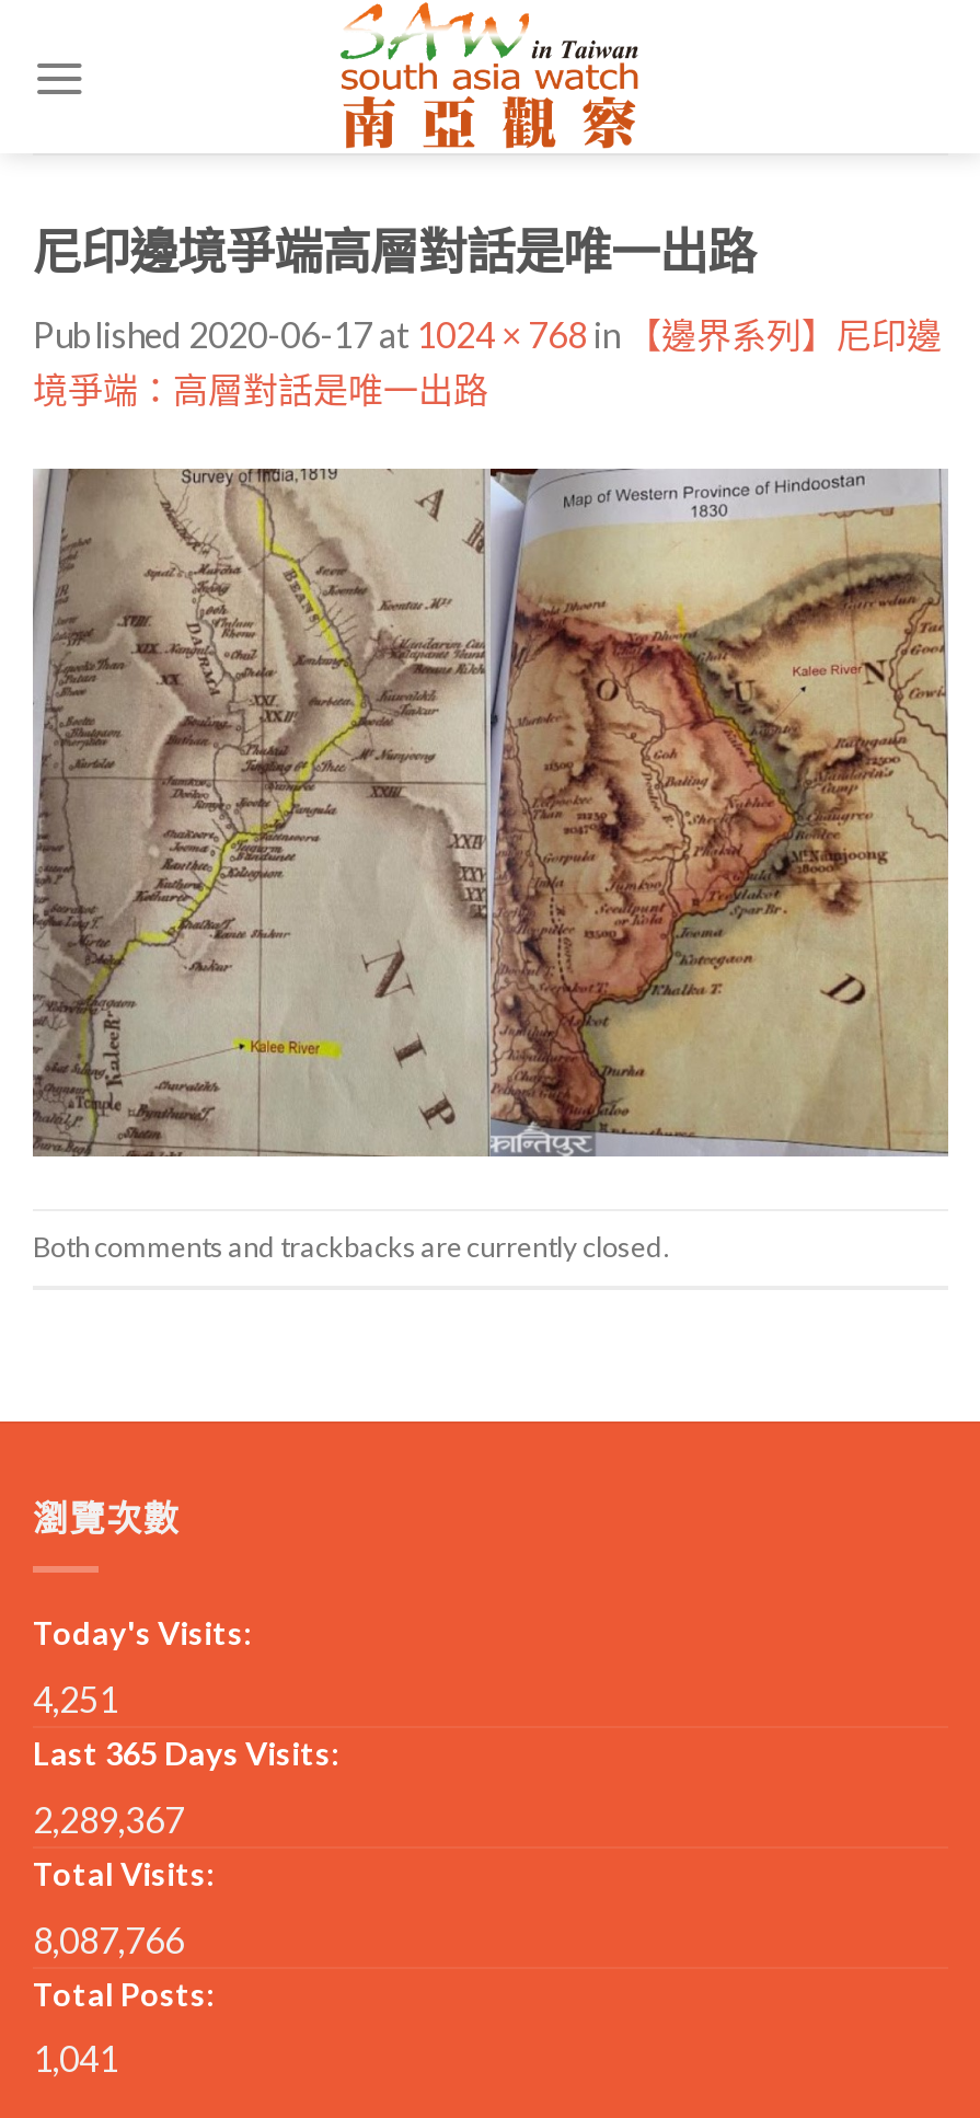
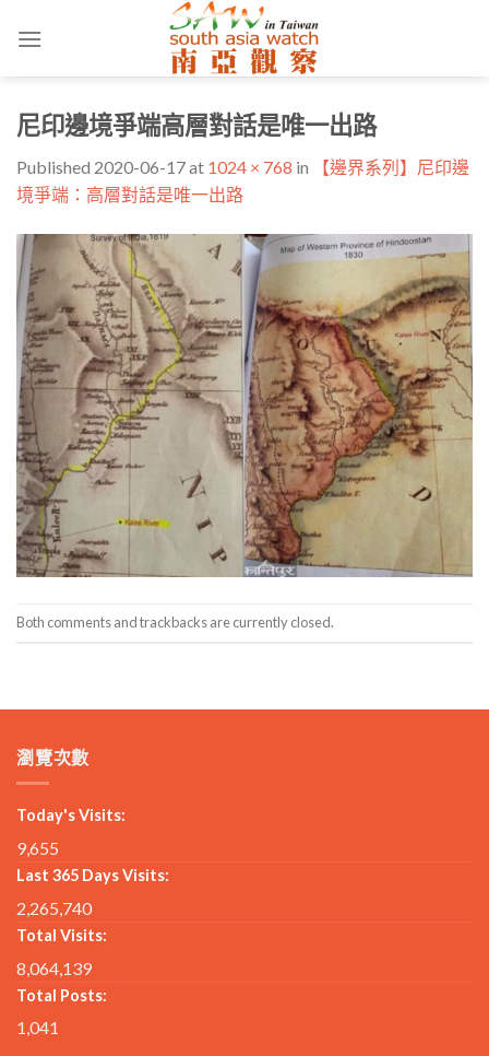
[33,1678,118,1719] 4,251 -> [16,838,59,858] 9,655
[33,1798,184,1839] 2,289,367 -> [16,897,92,918] 2,265,740
[33,1918,184,1959] 8,087,766 -> [16,957,92,978] 8,064,139

